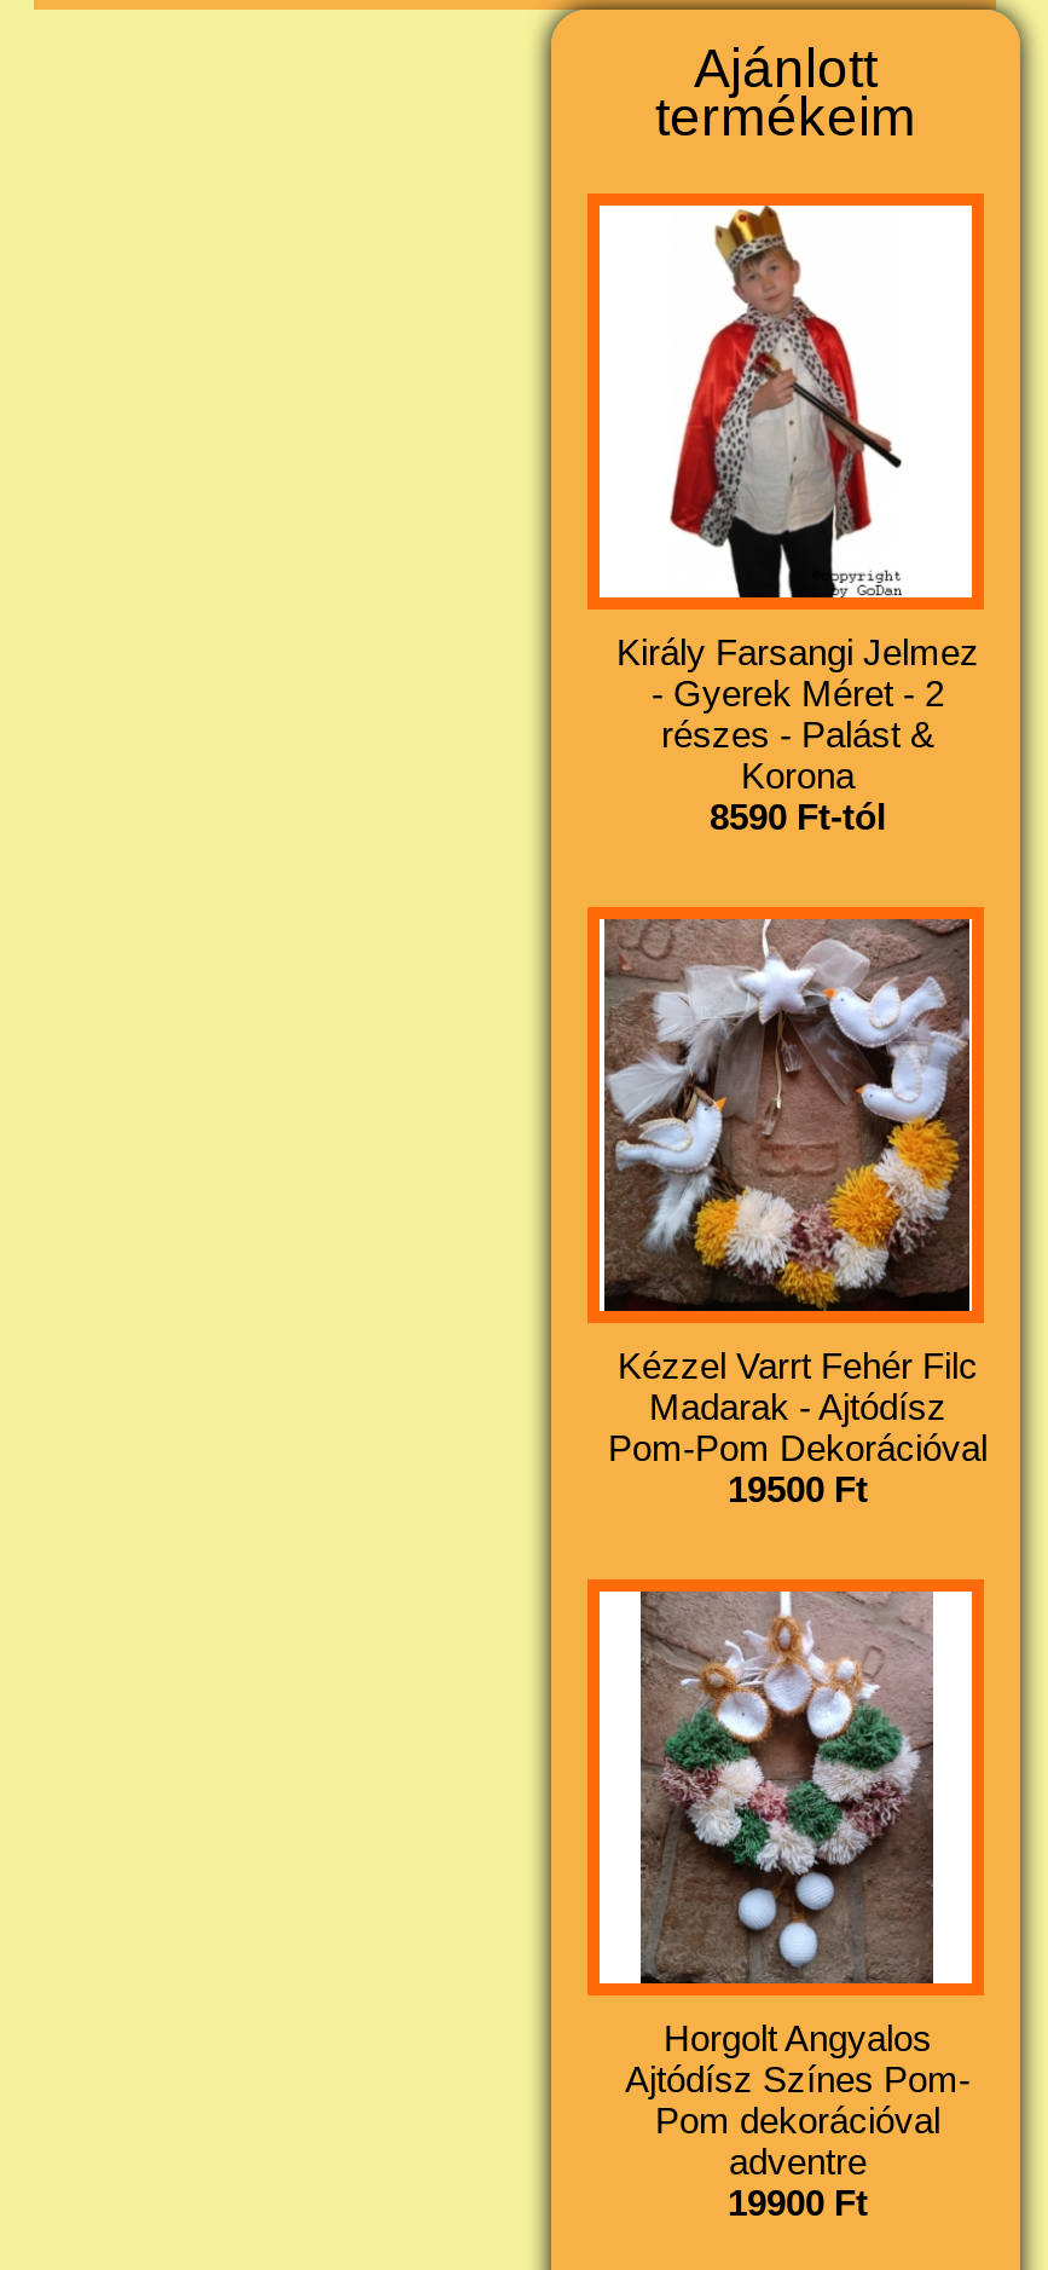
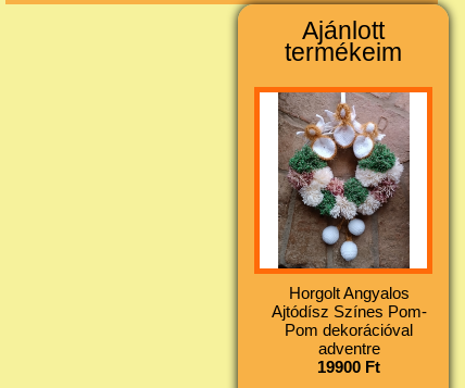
[616,203,979,836] [image] | Király Farsangi Jelmez | - Gyerek Méret - 2 | részes - Palást & | Korona | 8590 Ft-tól -> none
[587,907,988,1508] [image] | Kézzel Varrt Fehér Filc | Madarak - Ajtódísz | Pom-Pom Dekorációval | 19500 Ft -> none

